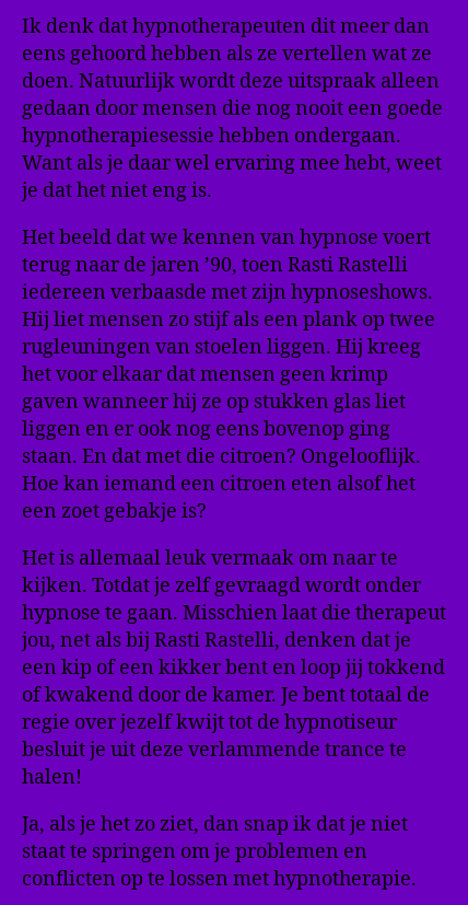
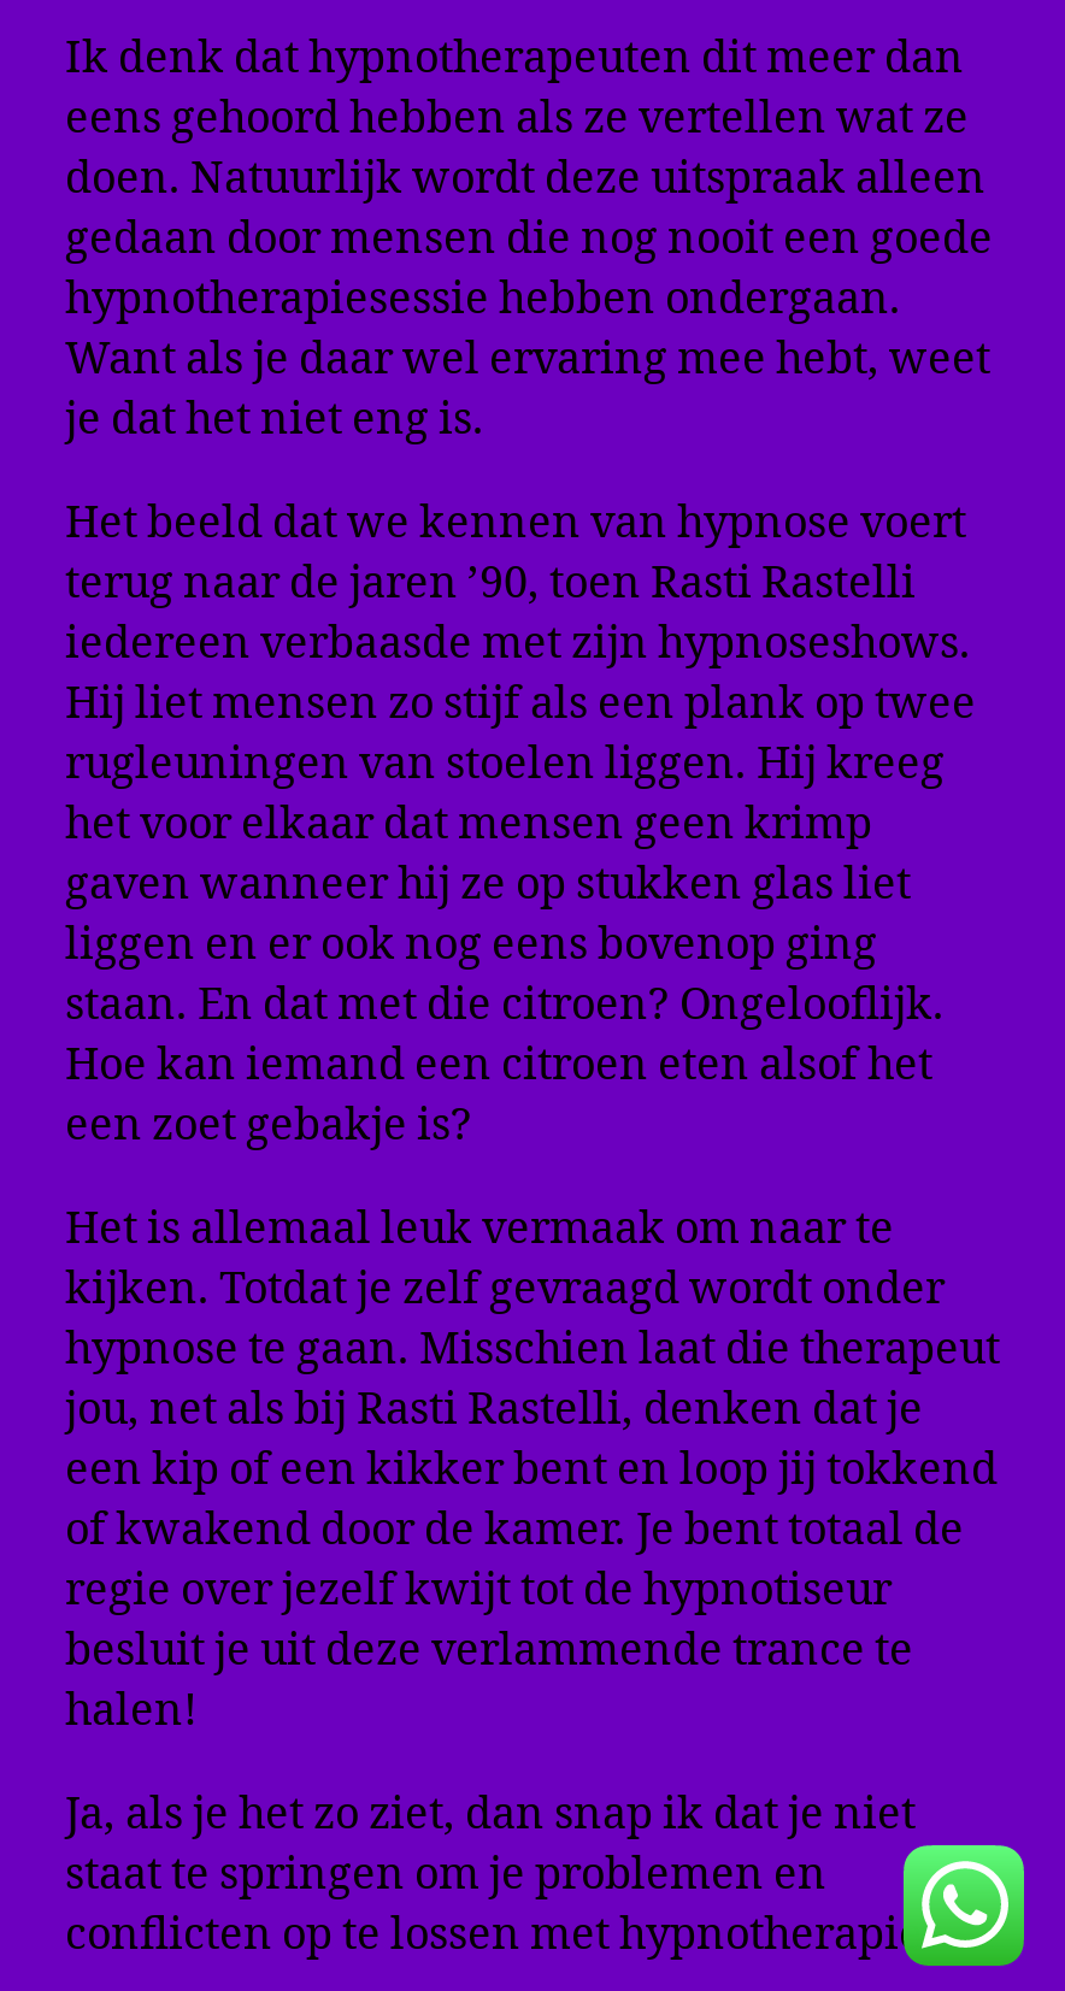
none -> [901,1843,1026,1968] [image]

